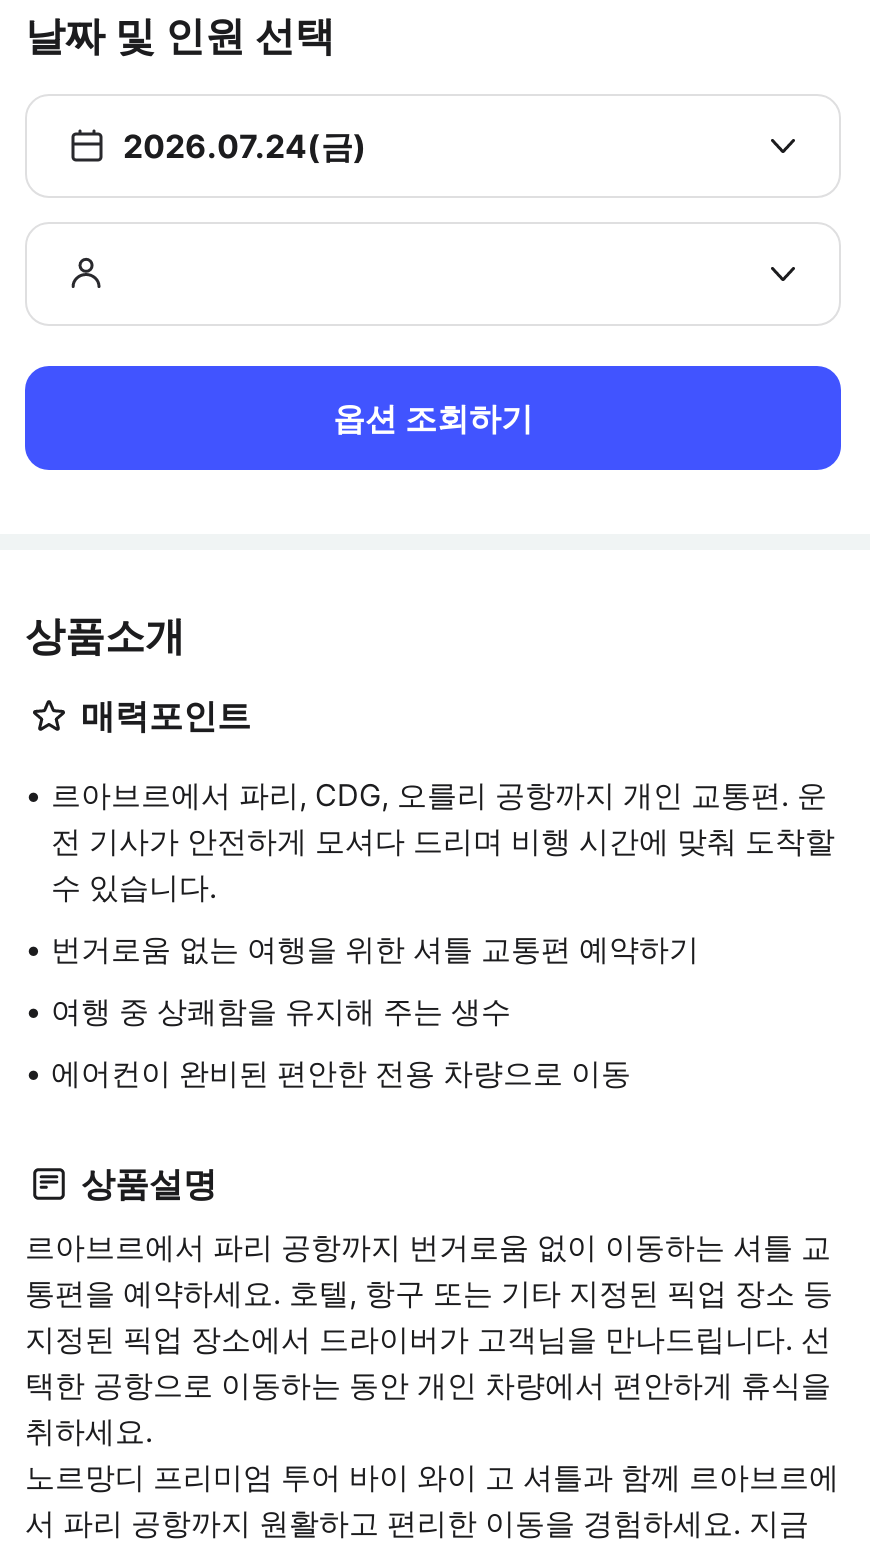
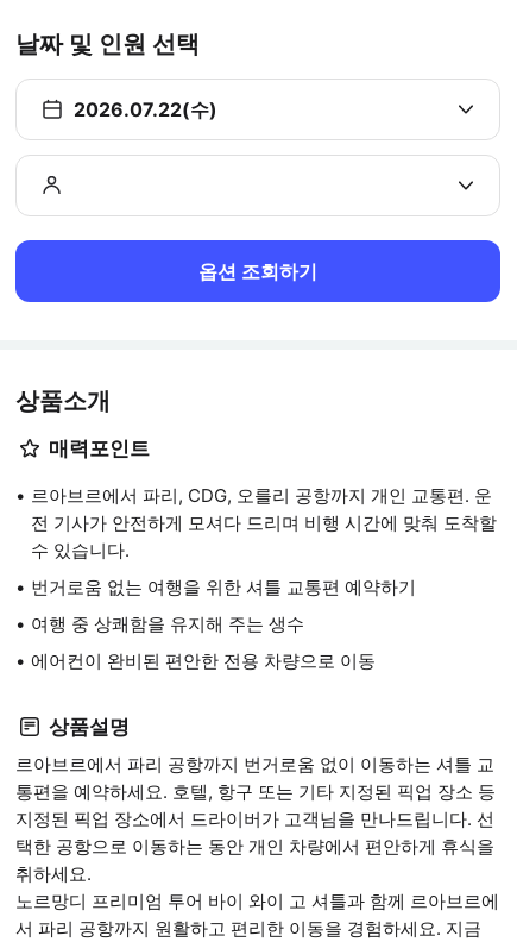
[123,126,367,166] 2026.07.24(금) -> [74,98,217,121] 2026.07.22(수)

